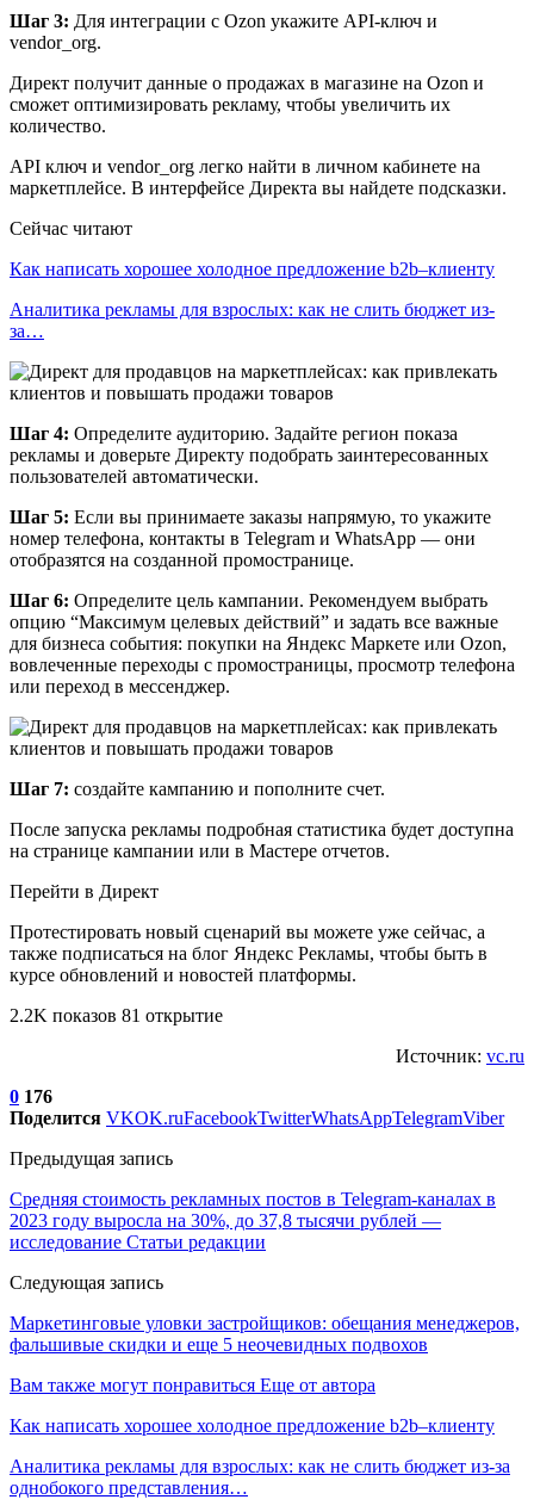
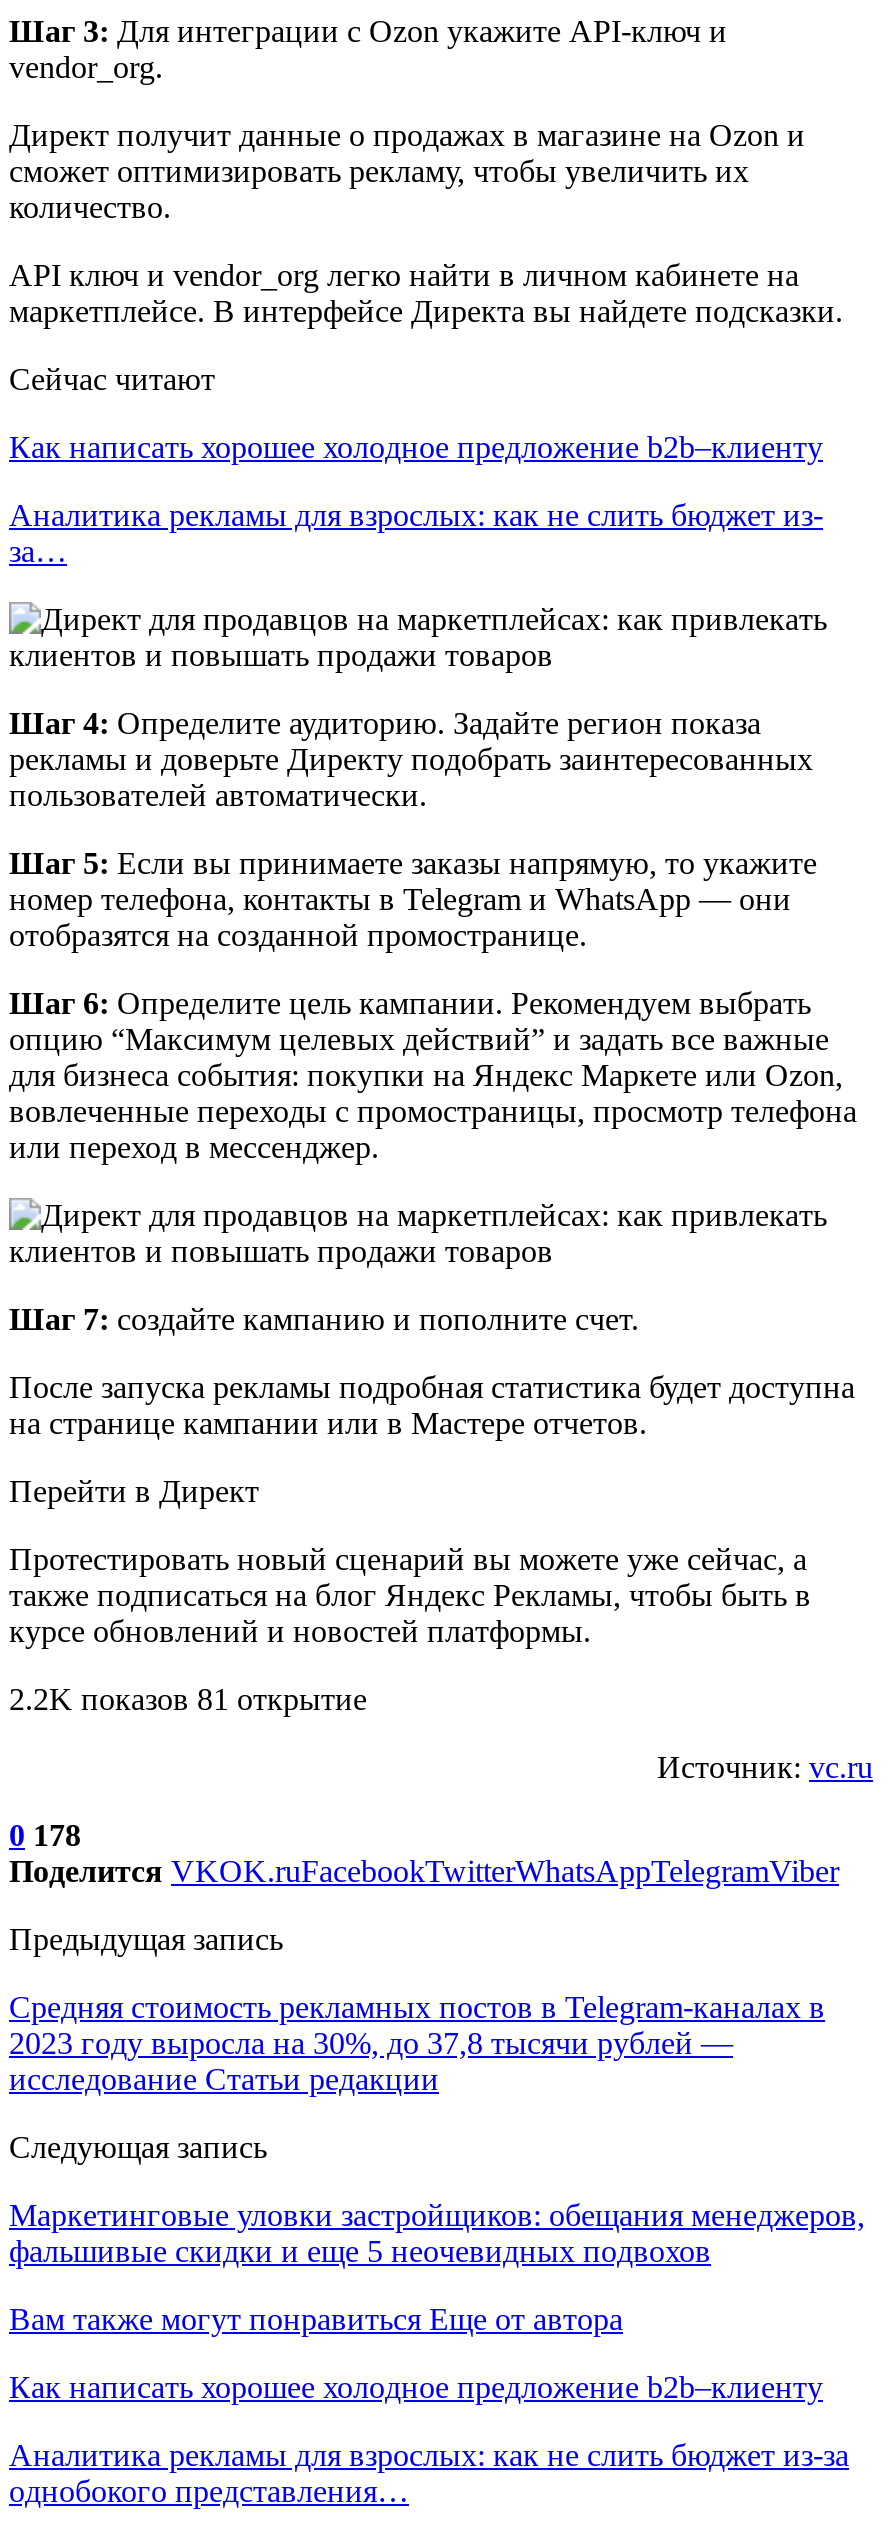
[10,1086,52,1106] 0 176 -> [9,1817,81,1851] 0 178

